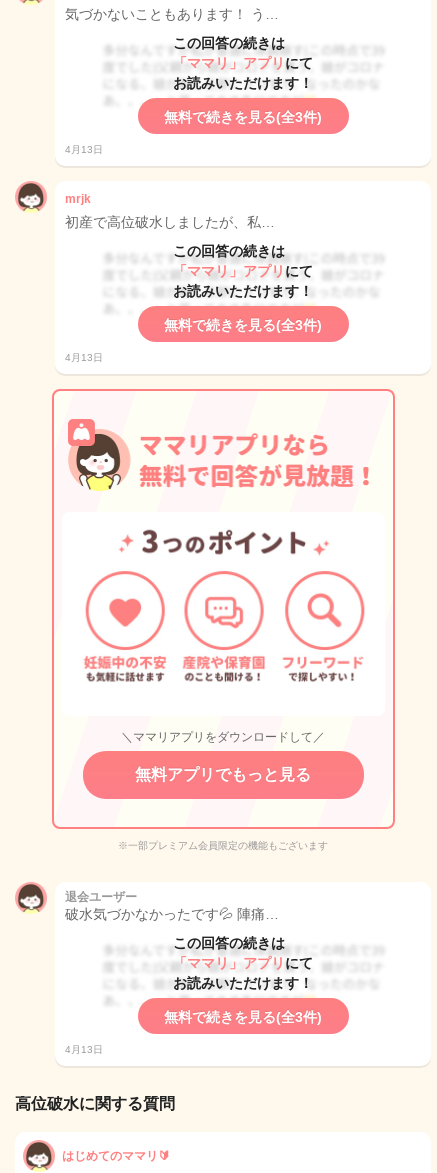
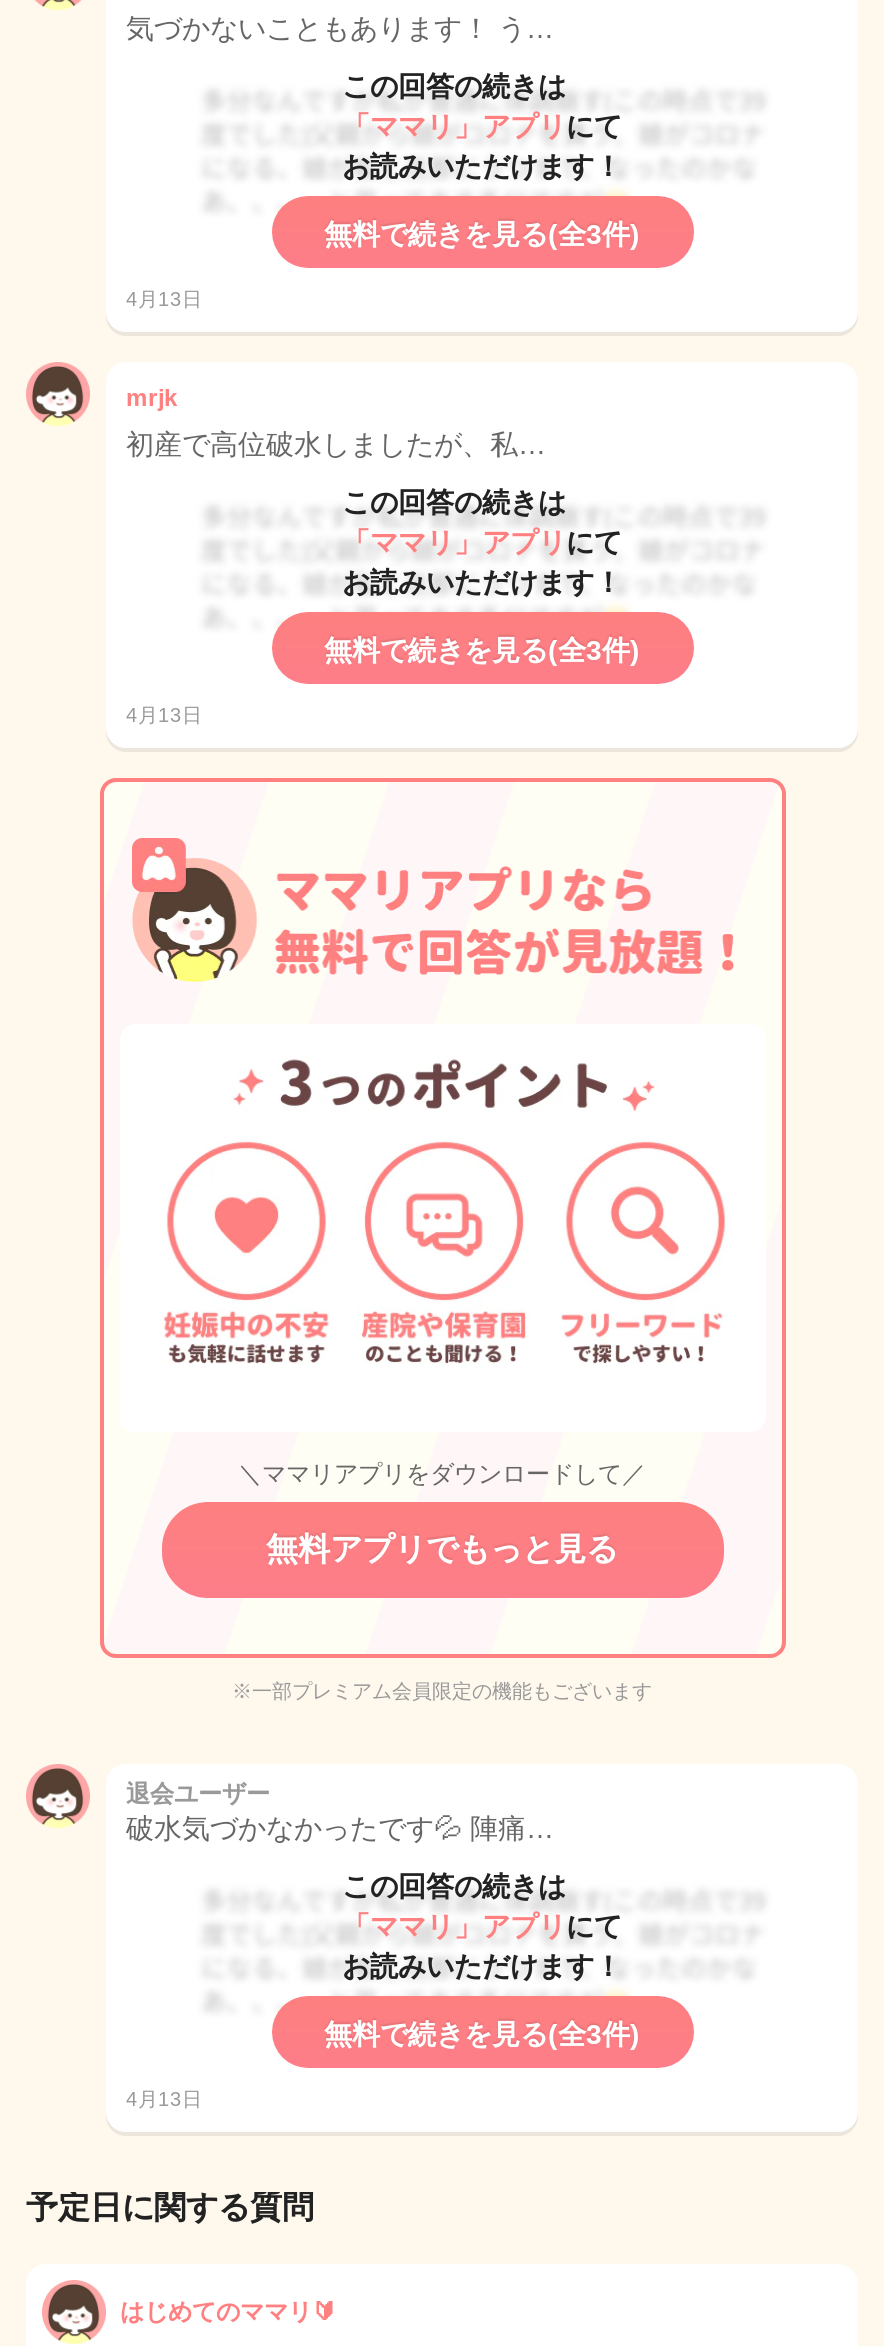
[15,1095,175,1112] 高位破水に関する質問 -> [26,2190,314,2224] 予定日に関する質問

